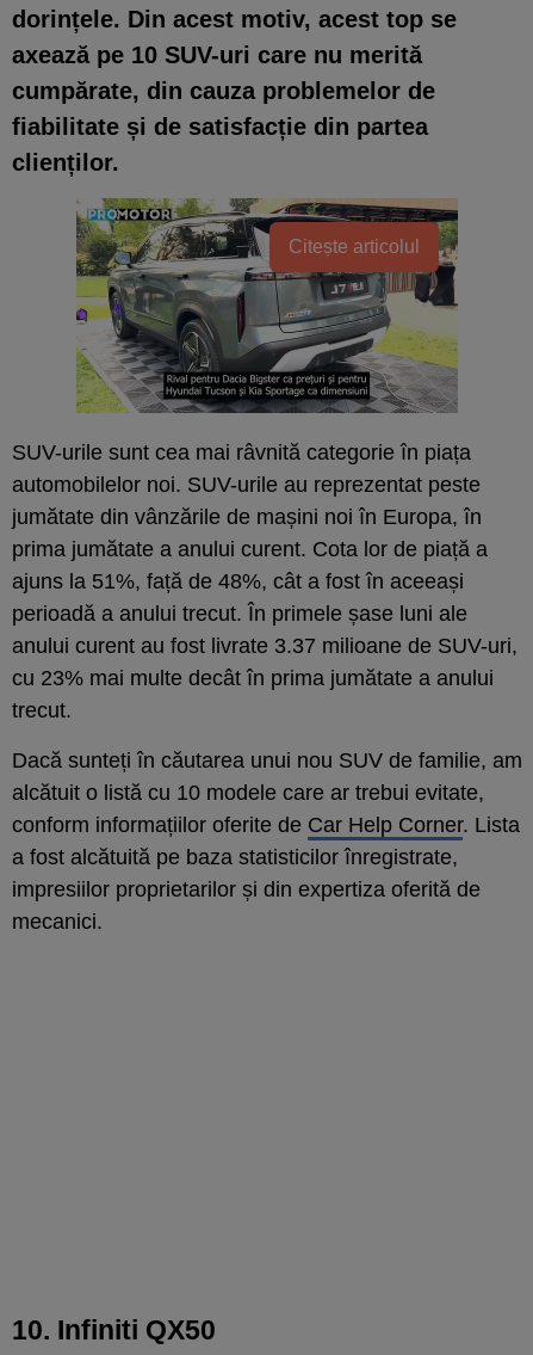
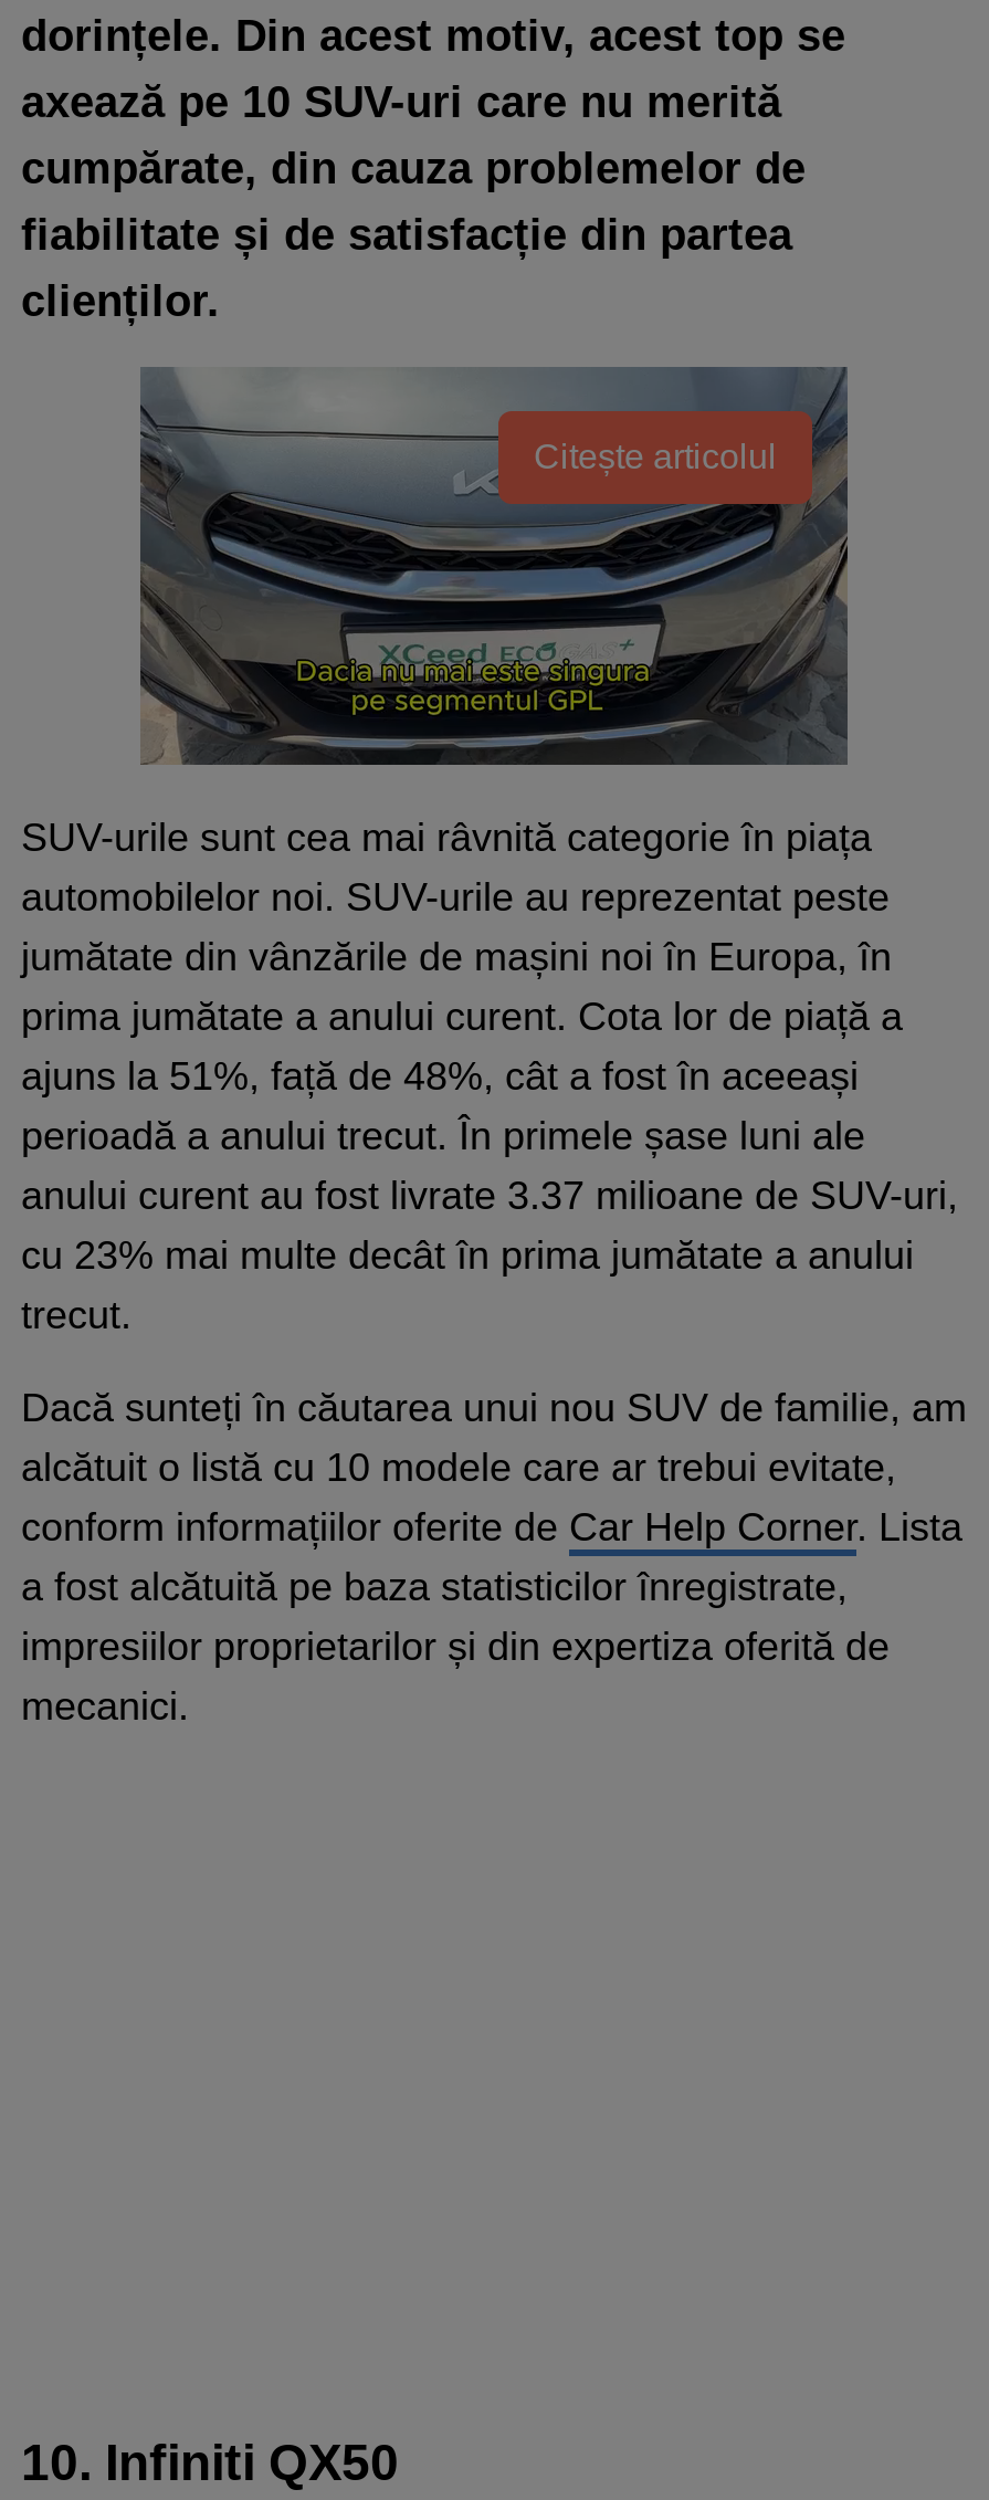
[75,197,459,414] [image] -> [138,365,850,767] [image]

